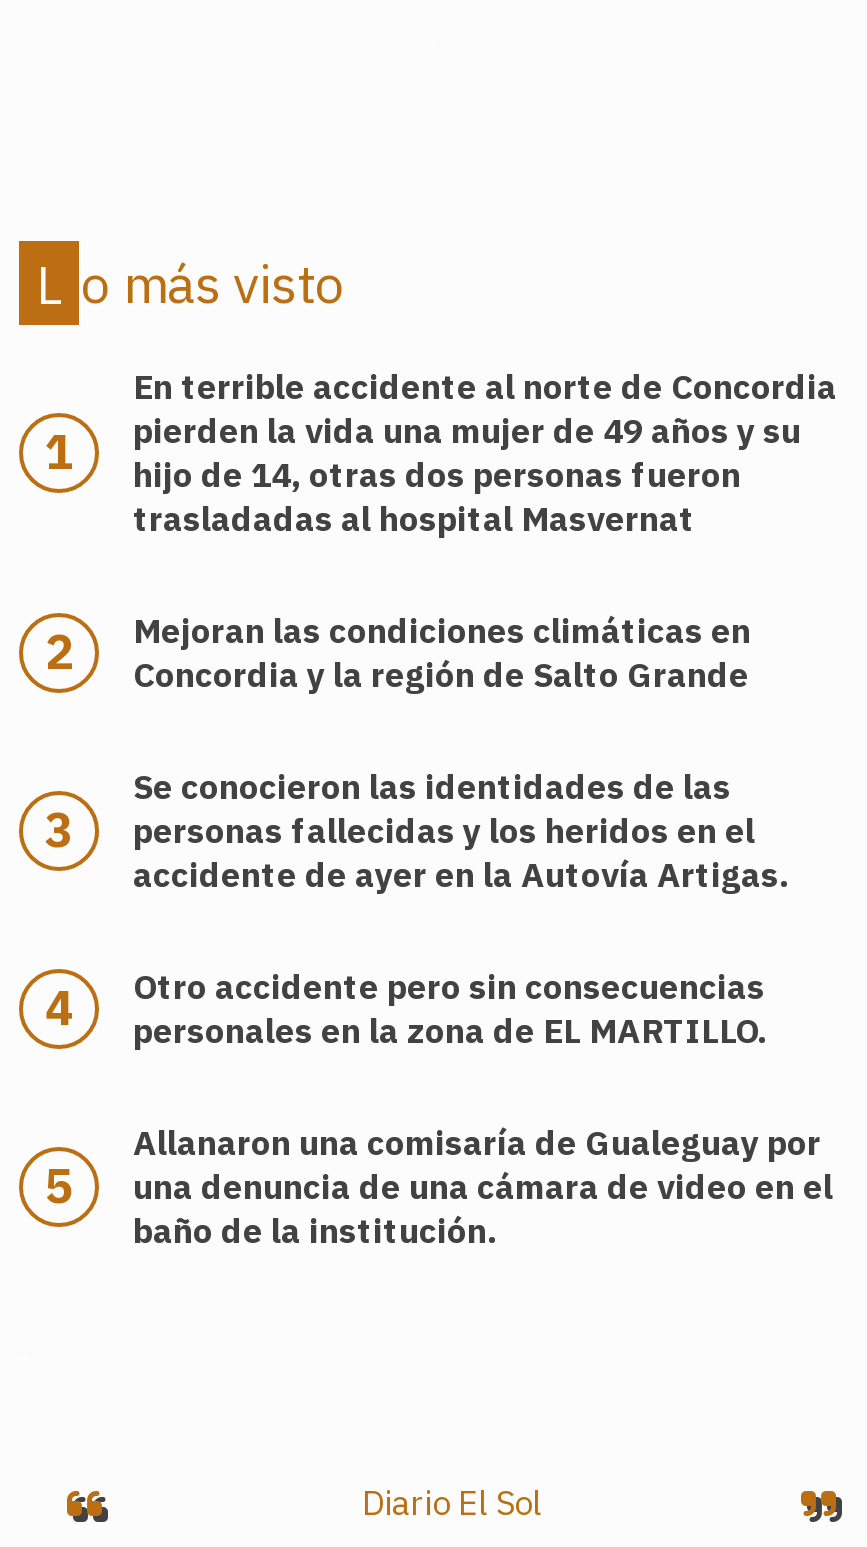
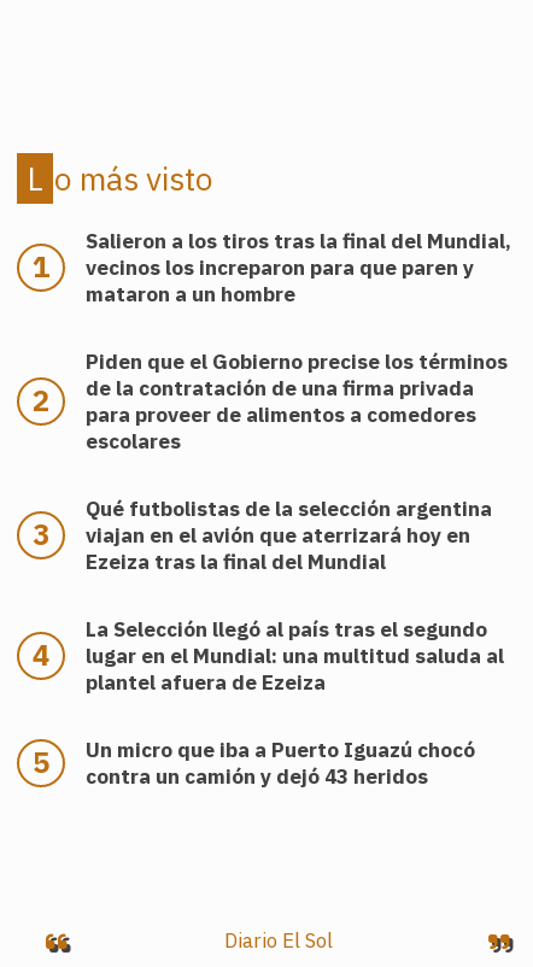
[133,364,837,540] En terrible accidente al norte de Concordia | pierden la vida una mujer de 49 años y su | hijo de 14, otras dos personas fueron | trasladadas al hospital Masvernat -> [86,227,511,307] Salieron a los tiros tras la final del Mundial, | vecinos los increparon para que paren y | mataron a un hombre
moved [17,391,101,495] -> [16,726,66,789]: [image]
[133,608,751,696] Mejoran las condiciones climáticas en | Concordia y la región de Salto Grande -> [86,348,508,454] Piden que el Gobierno precise los términos | de la contratación de una firma privada | para proveer de alimentos a comedores | escolares
[133,764,789,896] Se conocieron las identidades de las | personas fallecidas y los heridos en el | accidente de ayer en la Autovía Artigas. -> [86,495,492,575] Qué futbolistas de la selección argentina | viajan en el avión que aterrizará hoy en | Ezeiza tras la final del Mundial
[17,964,767,1071] [image] | Otro accidente pero sin consecuencias | personales en la zona de EL MARTILLO. -> [16,616,504,695] [image] | La Selección llegó al país tras el segundo | lugar en el Mundial: una multitud saluda al | plantel afuera de Ezeiza
[133,1120,833,1252] Allanaron una comisaría de Gualeguay por | una denuncia de una cámara de video en el | baño de la institución. -> [86,736,475,789] Un micro que iba a Puerto Iguazú chocó | contra un camión y dejó 43 heridos
moved [17,1145,101,1249] -> [16,242,66,305]: [image]

